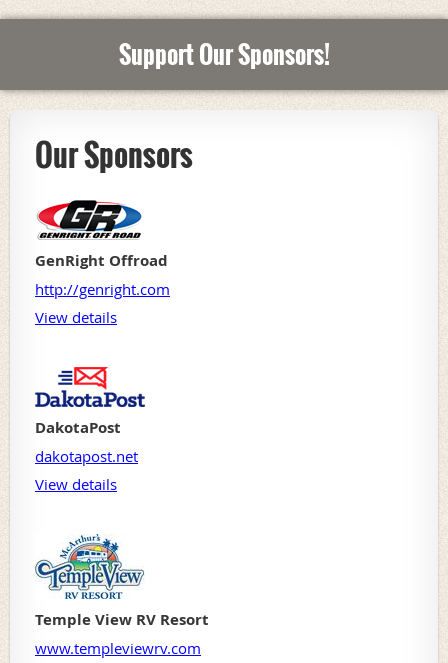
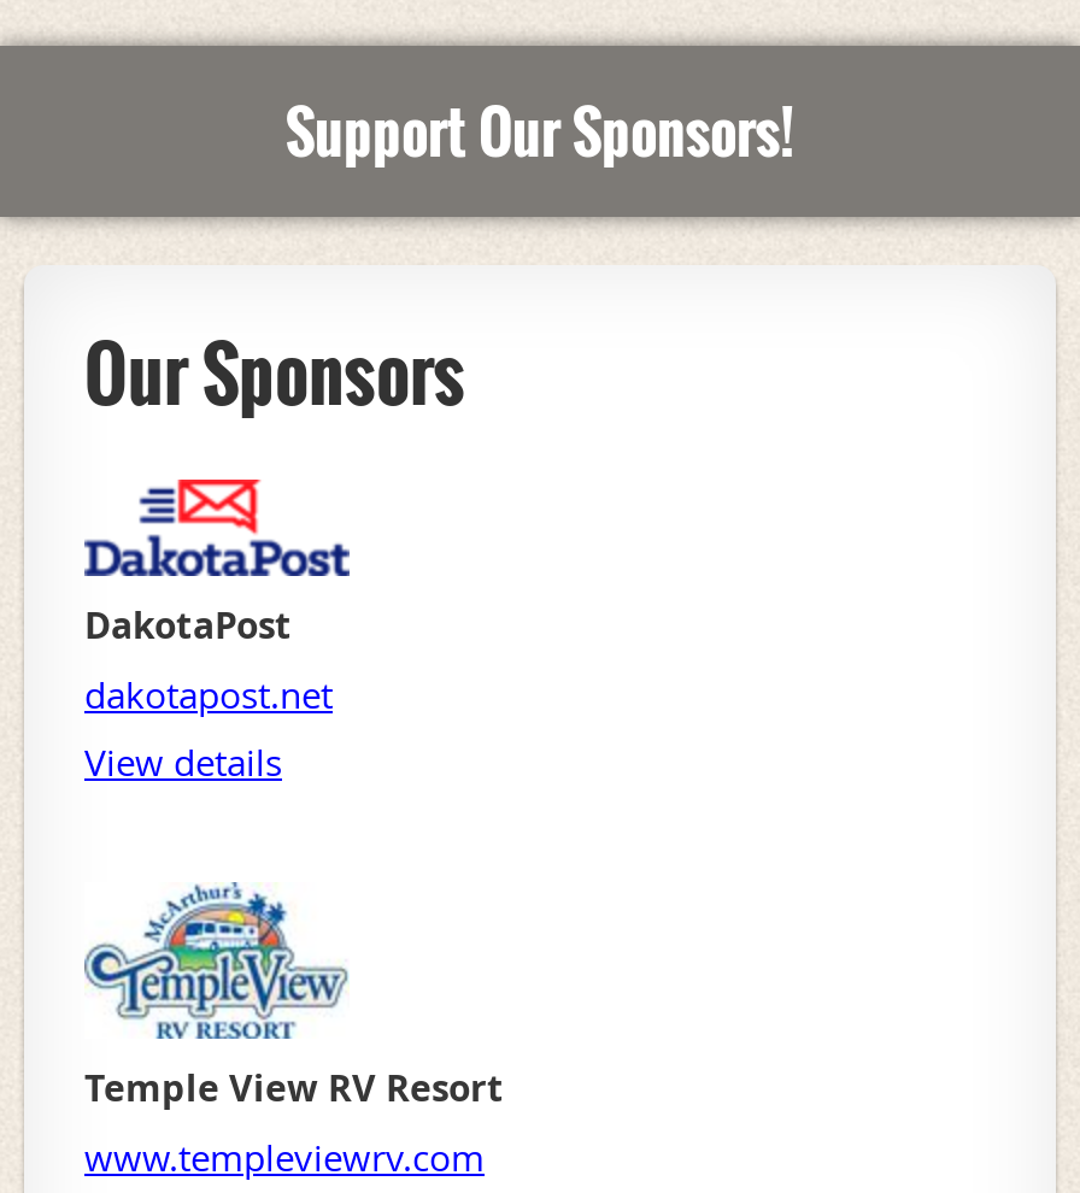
[35,199,170,326] [image] | GenRight Offroad | http://genright.com | View details -> none

